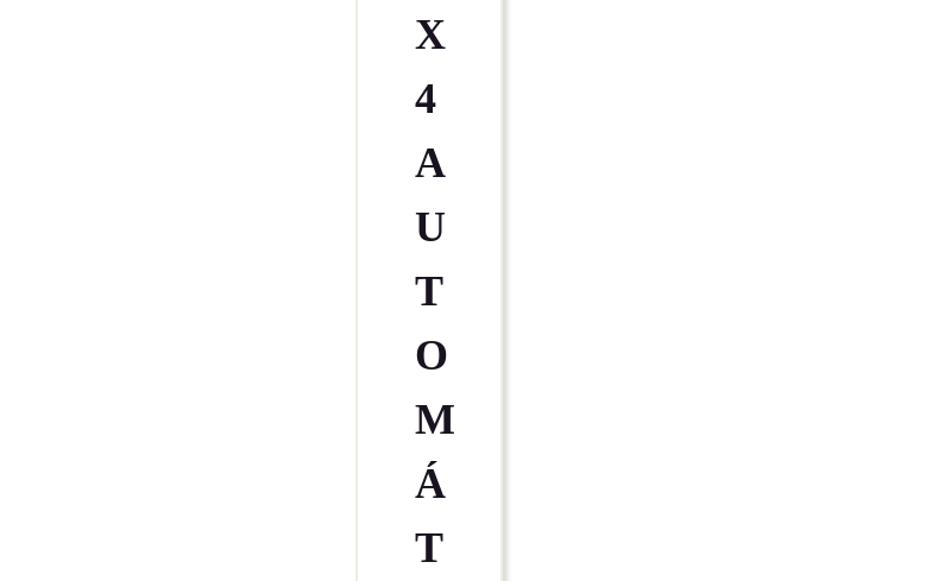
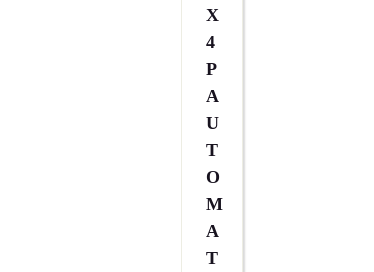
none -> [206,59,216,79] P
[415,460,446,507] Á -> [206,221,219,241] A

